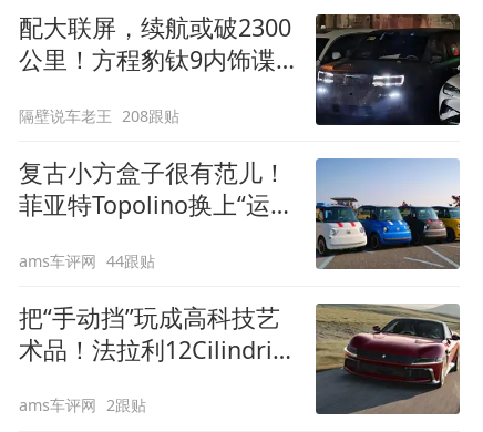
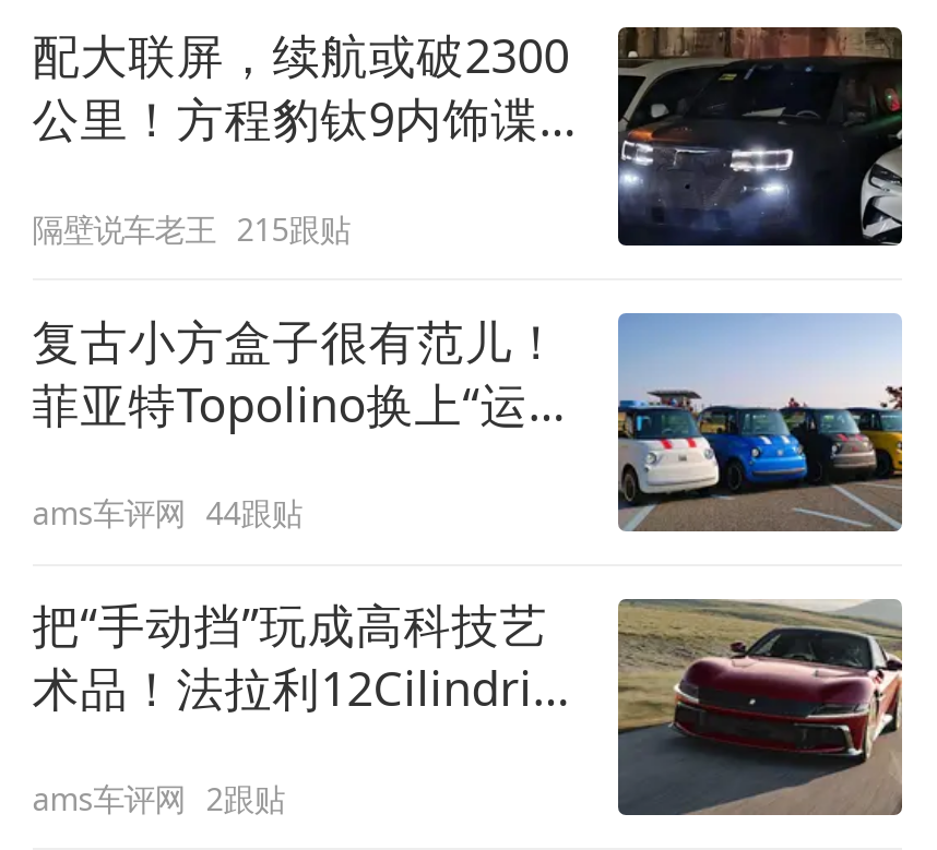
[19,105,180,126] 隔壁说车老王 208跟贴 -> [32,207,350,249] 隔壁说车老王 215跟贴

